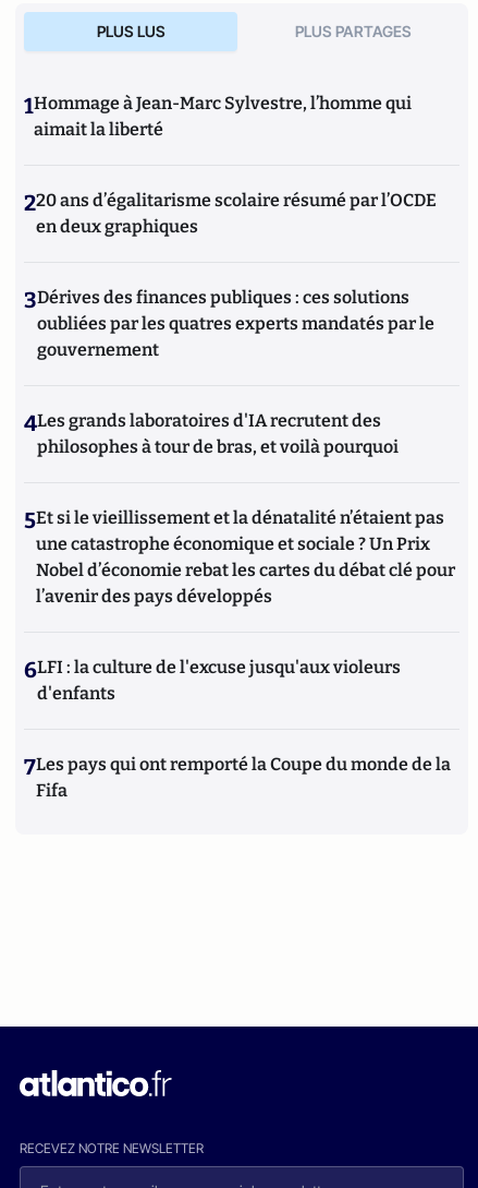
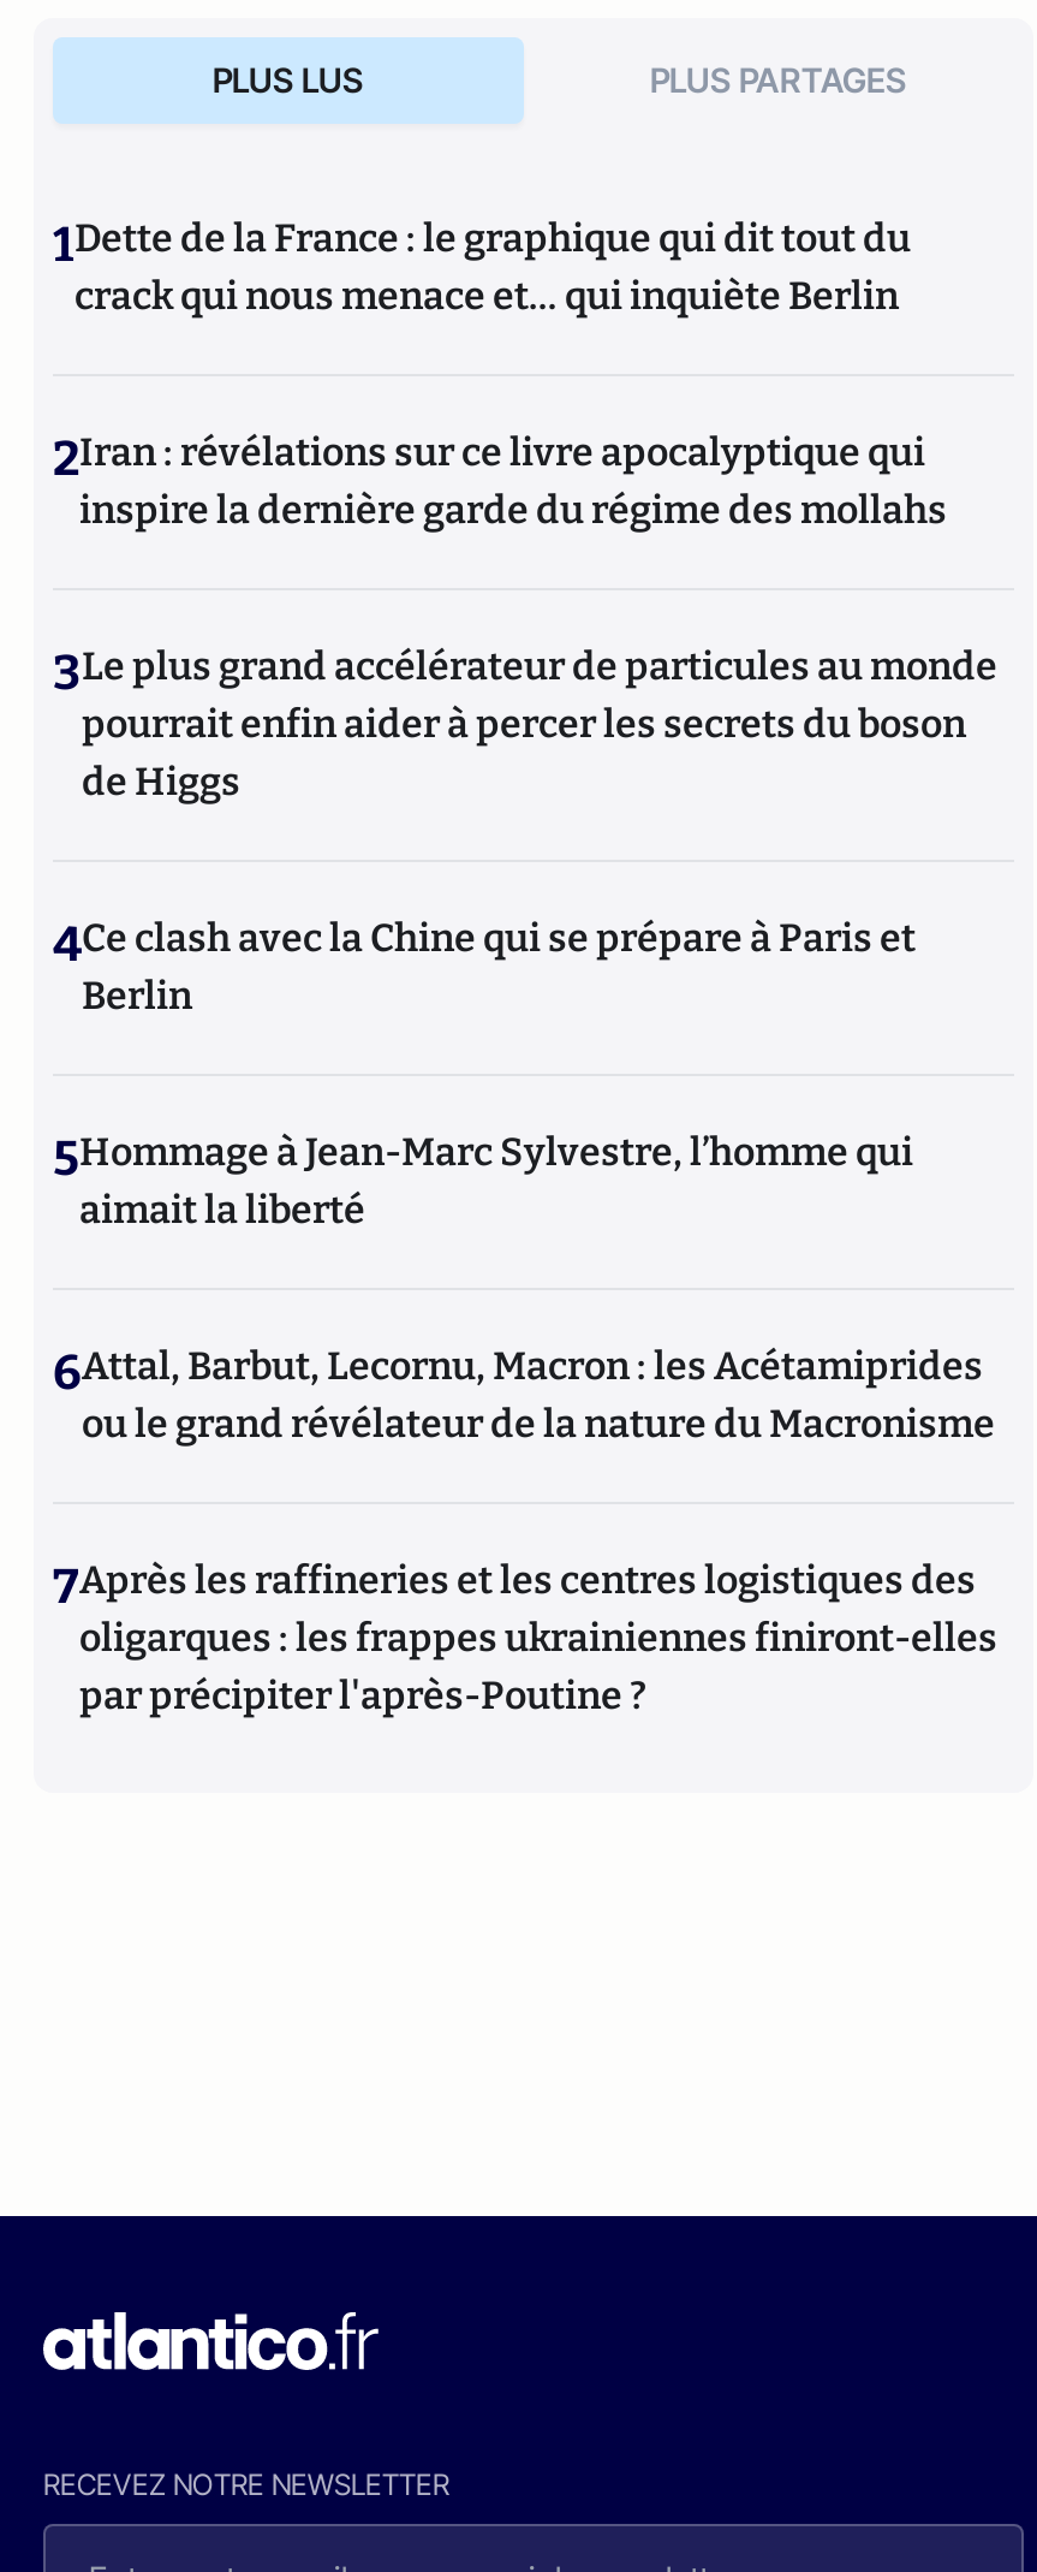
[24,93,412,119] 1Hommage à Jean-Marc Sylvestre, l’homme qui -> [53,215,997,1187] 1Dette de la France : le graphique qui dit tout du | crack qui nous menace et… qui inquiète Berlin | 2Iran : révélations sur ce livre apocalyptique qui | inspire la dernière garde du régime des mollahs | 3Le plus grand accélérateur de particules au monde | pourrait enfin aider à percer les secrets du boson | de Higgs | 4Ce clash avec la Chine qui se prépare à Paris et | Berlin | 5Hommage à Jean-Marc Sylvestre, l’homme qui
moved [34,119,163,140] -> [79,1187,365,1232]: aimait la liberté
[24,190,455,801] 220 ans d’égalitarisme scolaire résumé par l’OCDE | en deux graphiques | 3Dérives des finances publiques : ces solutions | oubliées par les quatres experts mandatés par le | gouvernement | 4Les grands laboratoires d'IA recrutent des | philosophes à tour de bras, et voilà pourquoi | 5Et si le vieillissement et la dénatalité n’étaient pas | une catastrophe économique et sociale ? Un Prix | Nobel d’économie rebat les cartes du débat clé pour | l’avenir des pays développés | 6LFI : la culture de l'excuse jusqu'aux violeurs | d'enfants | 7Les pays qui ont remporté la Coupe du monde de la | Fifa -> [53,1343,997,1718] 6Attal, Barbut, Lecornu, Macron : les Acétamiprides | ou le grand révélateur de la nature du Macronisme | 7Après les raffineries et les centres logistiques des | oligarques : les frappes ukrainiennes finiront-elles | par précipiter l'après-Poutine ?

